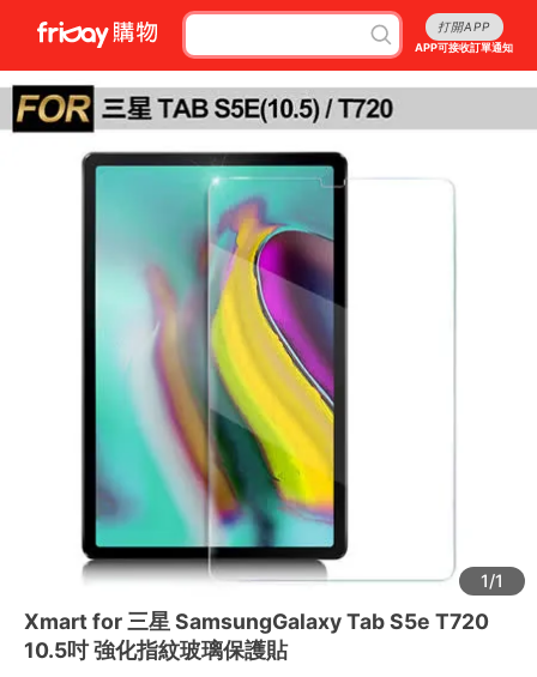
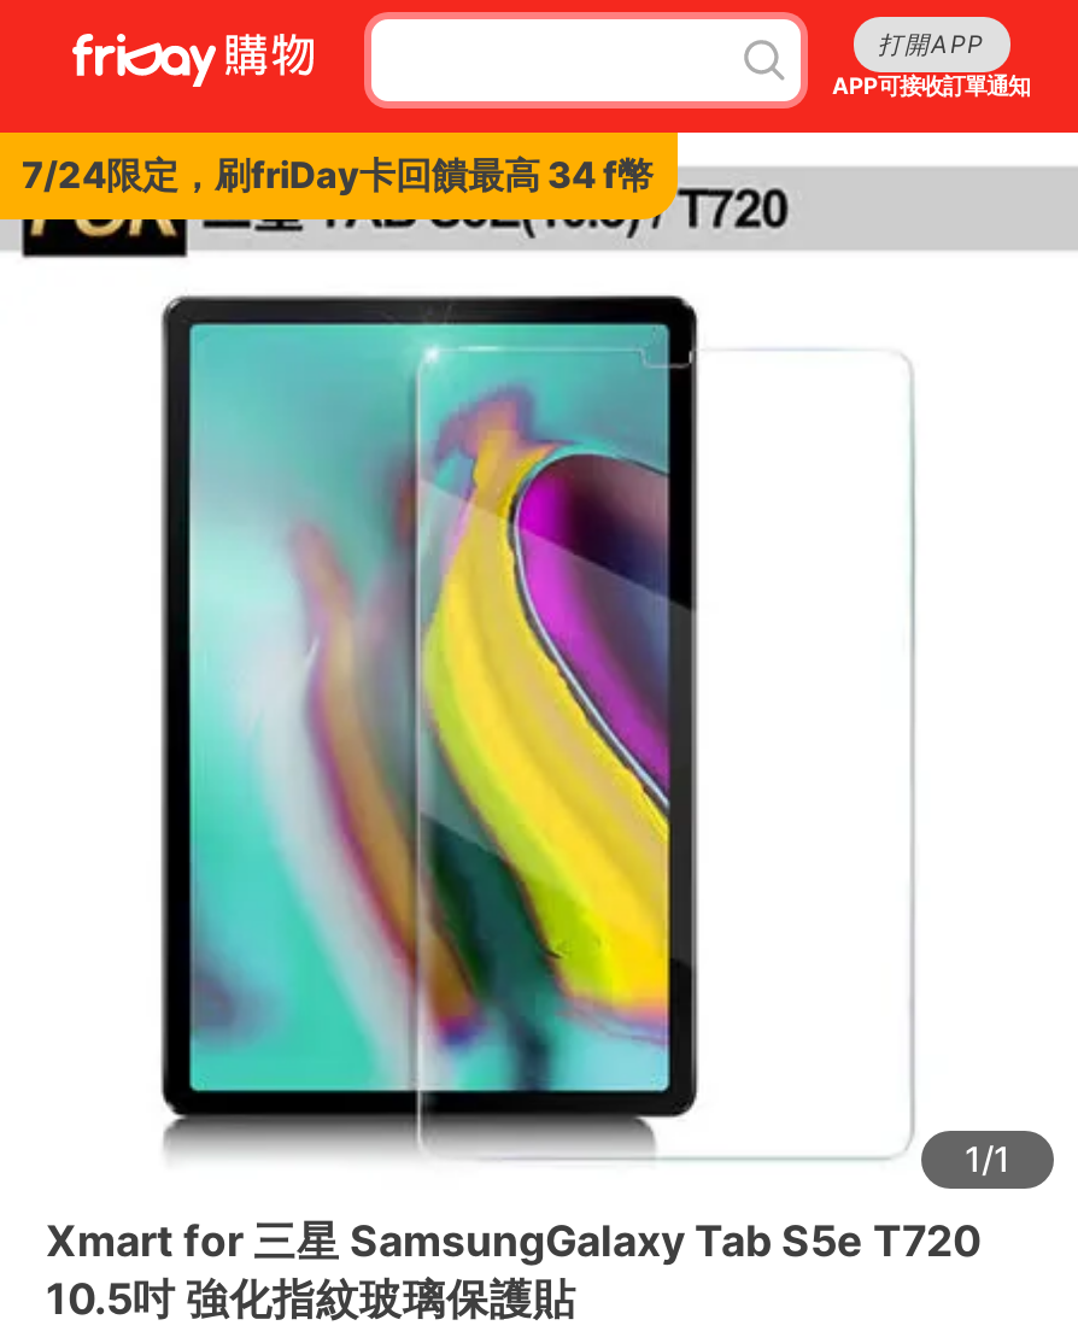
none -> [22,152,654,198] 7/24限定，刷friDay卡回饋最高 34 f幣

